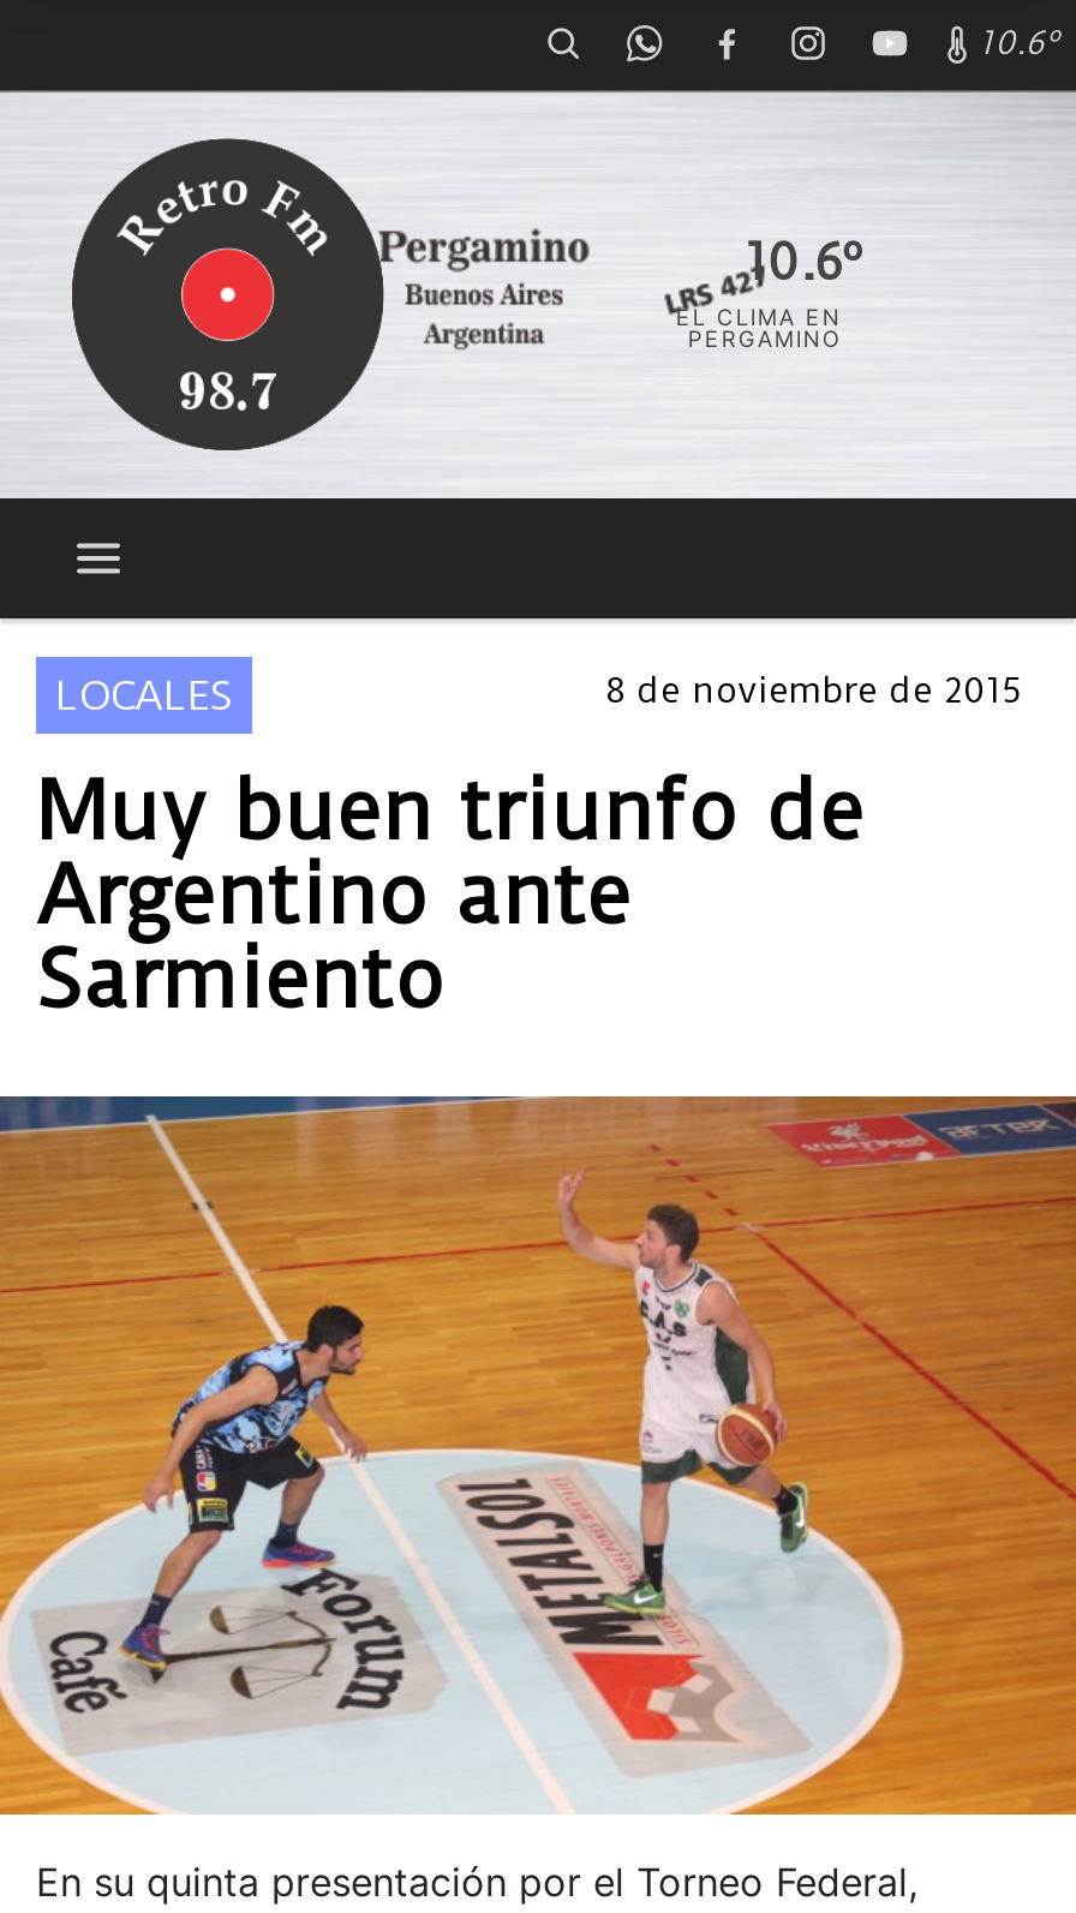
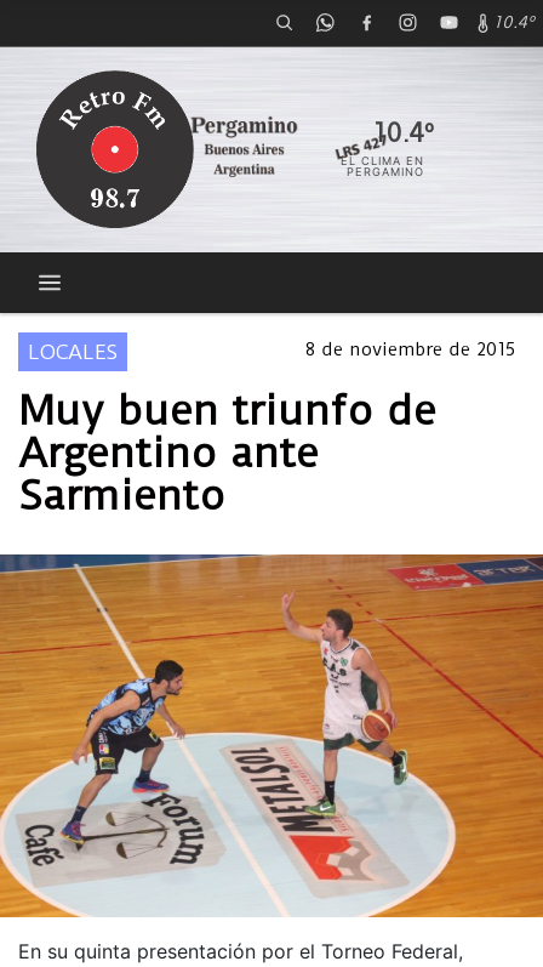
[978,23,1057,61] 10.6º -> [493,12,533,32] 10.4º
[743,232,861,292] 10.6º -> [374,118,434,148] 10.4º

